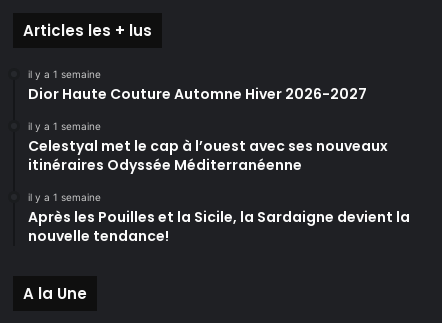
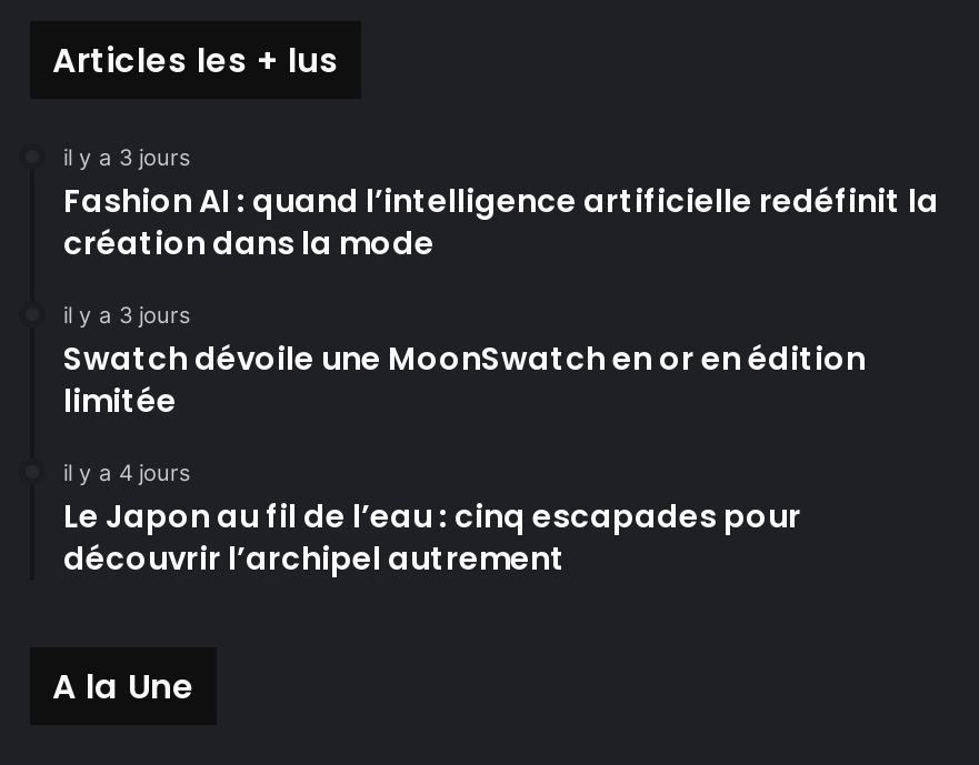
[28,68,367,104] il y a 1 semaine | Dior Haute Couture Automne Hiver 2026-2027 -> [63,143,939,265] il y a 3 jours | Fashion AI : quand l’intelligence artificielle redéfinit la | création dans la mode
[28,120,388,175] il y a 1 semaine | Celestyal met le cap à l’ouest avec ses nouveaux | itinéraires Odyssée Méditerranéenne -> [63,300,866,422] il y a 3 jours | Swatch dévoile une MoonSwatch en or en édition | limitée
[28,191,410,246] il y a 1 semaine | Après les Pouilles et la Sicile, la Sardaigne devient la | nouvelle tendance! -> [63,458,801,580] il y a 4 jours | Le Japon au fil de l’eau : cinq escapades pour | découvrir l’archipel autrement

